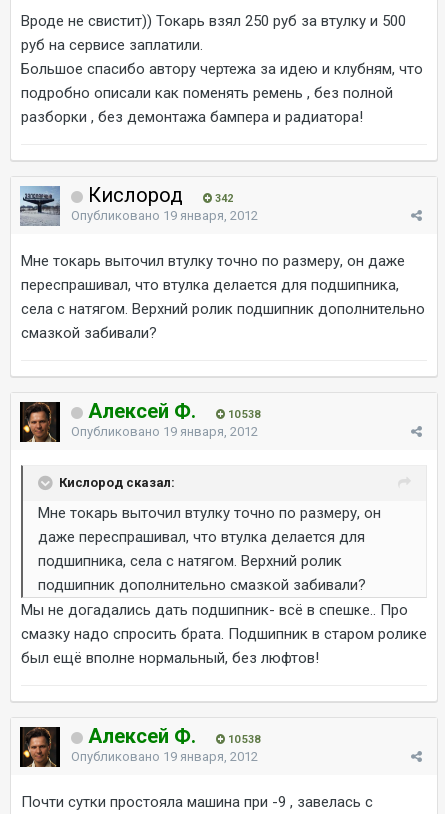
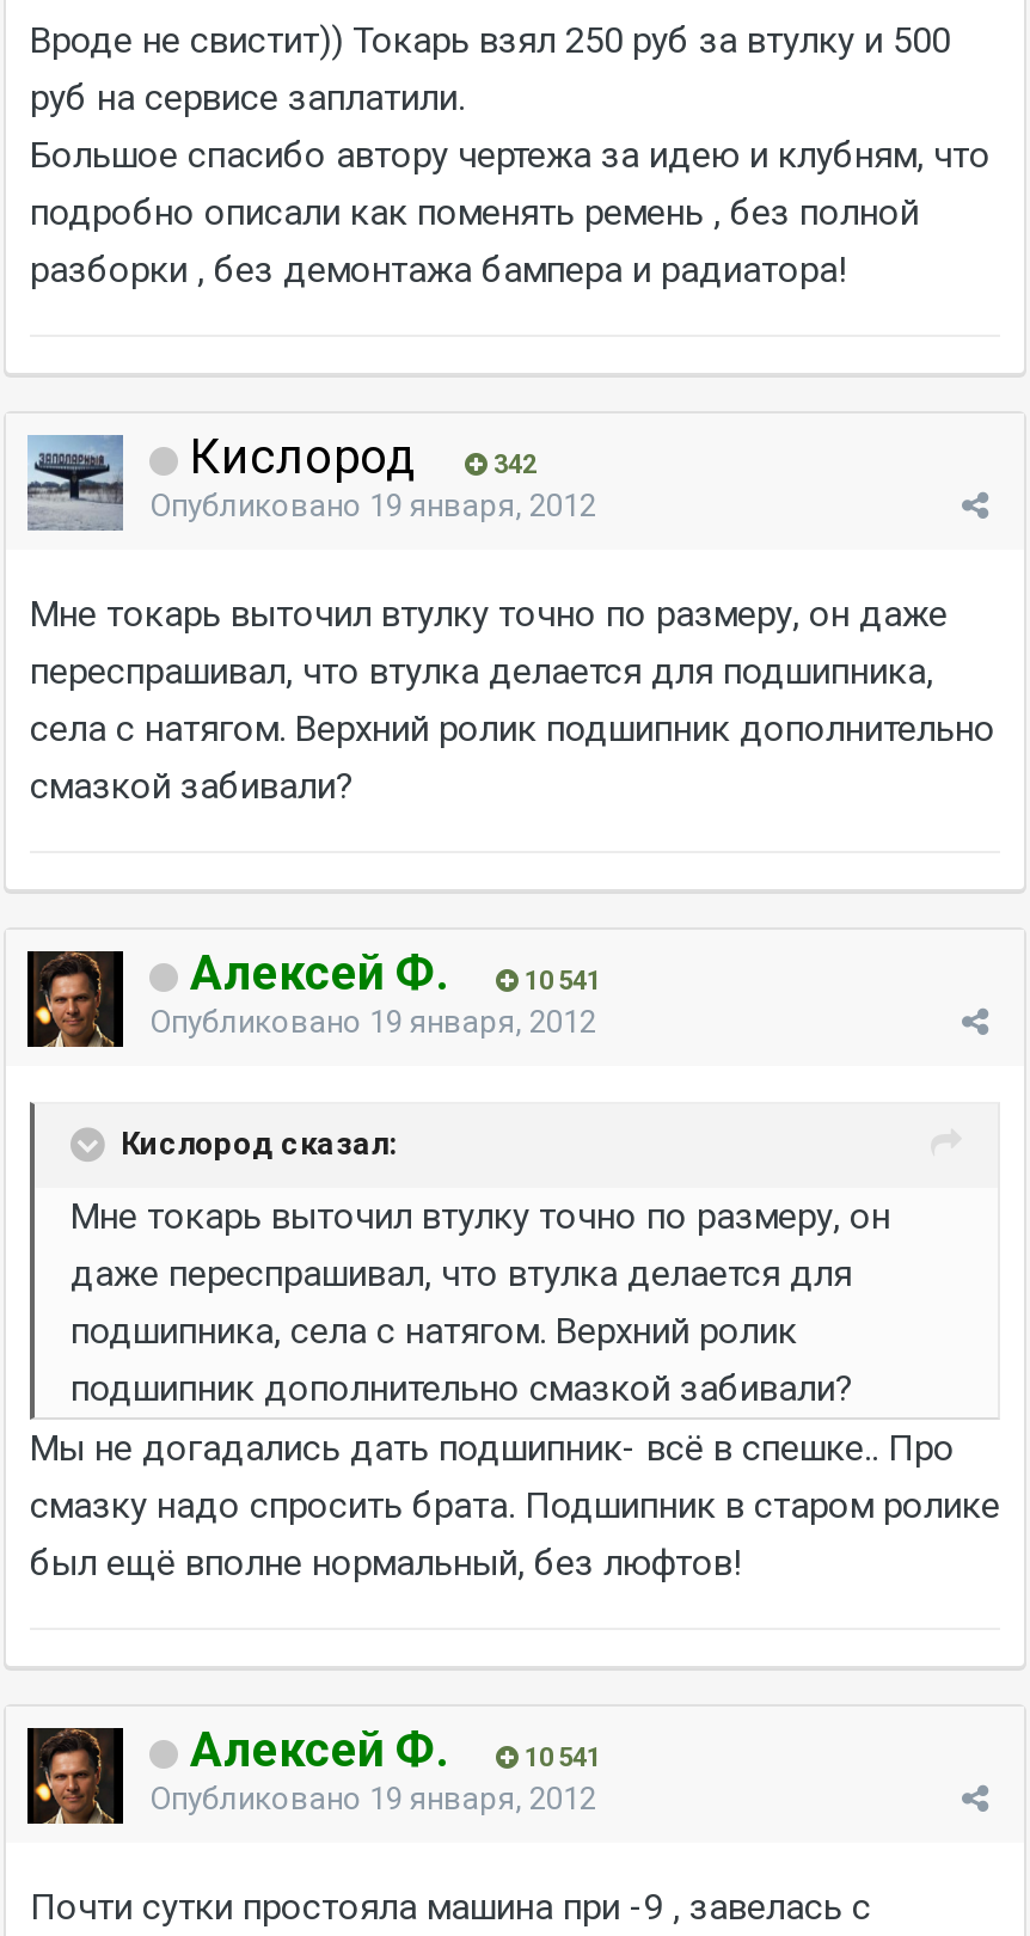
[225,408,260,421] 10 538 -> [517,965,601,996] 10 541
[225,733,260,746] 10 538 -> [517,1741,601,1773] 10 541

